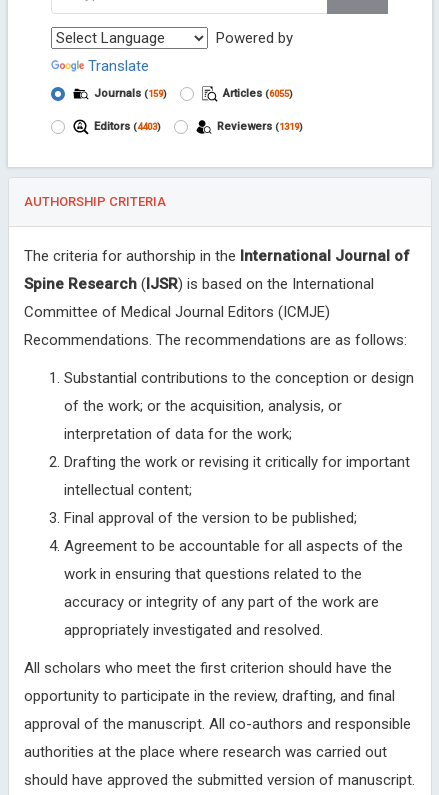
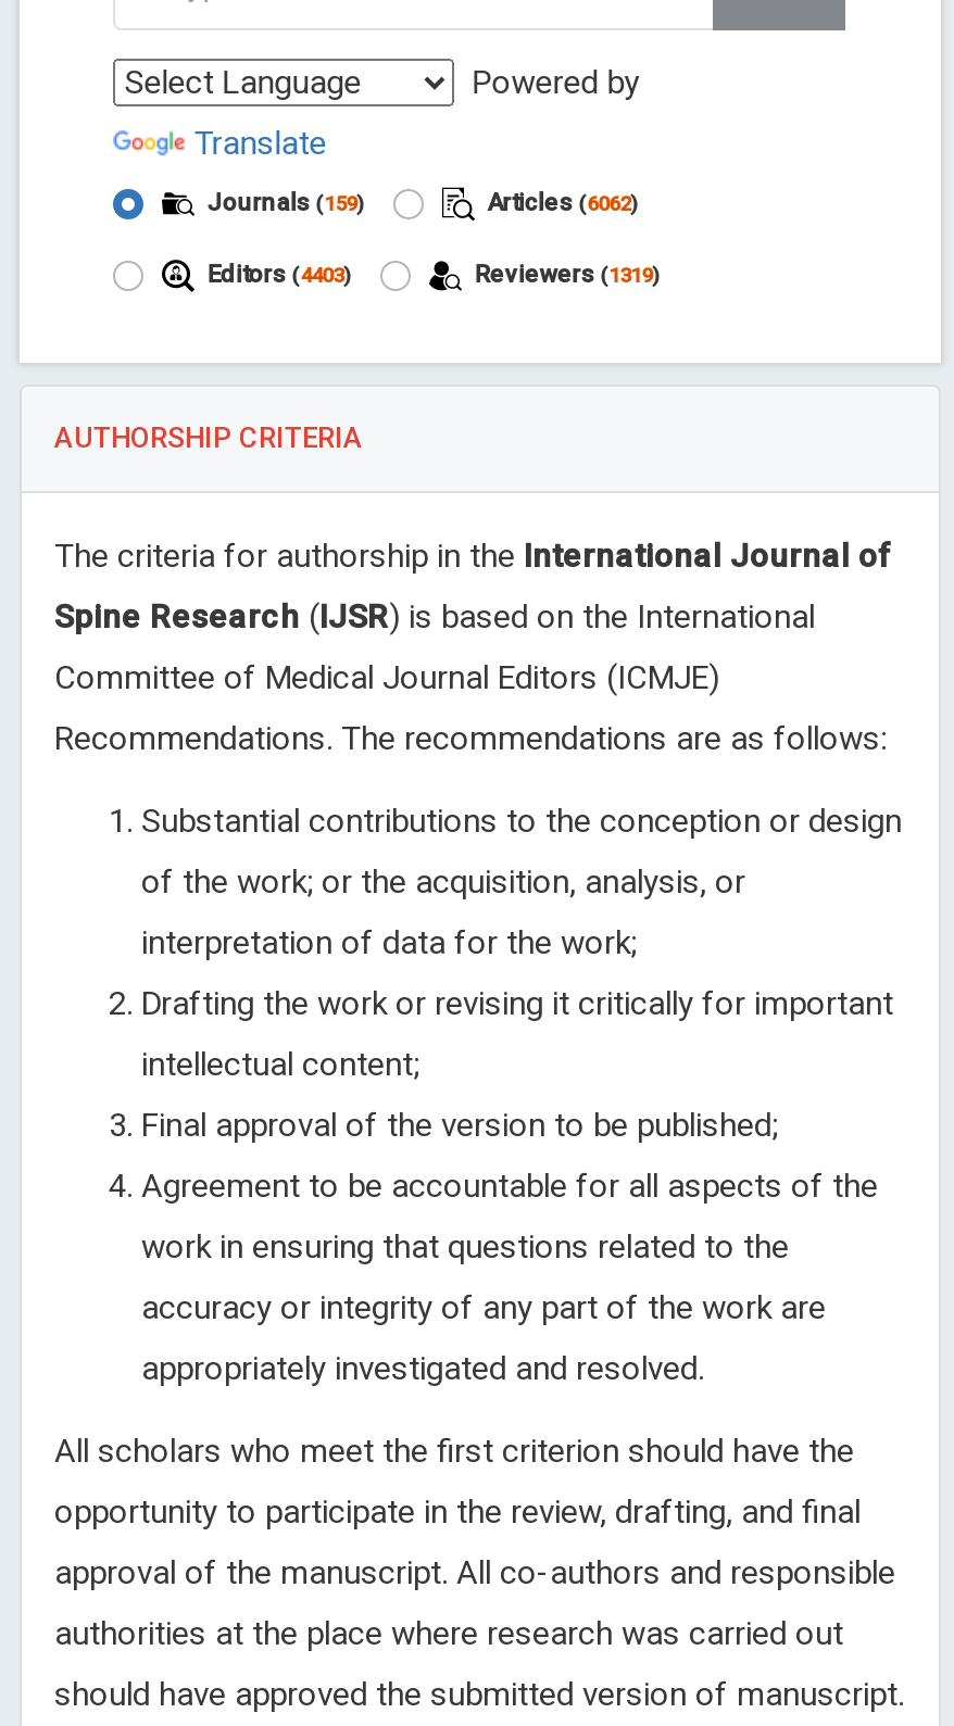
[220,87,293,100] Articles (6055) -> [481,189,639,217] Articles (6062)

